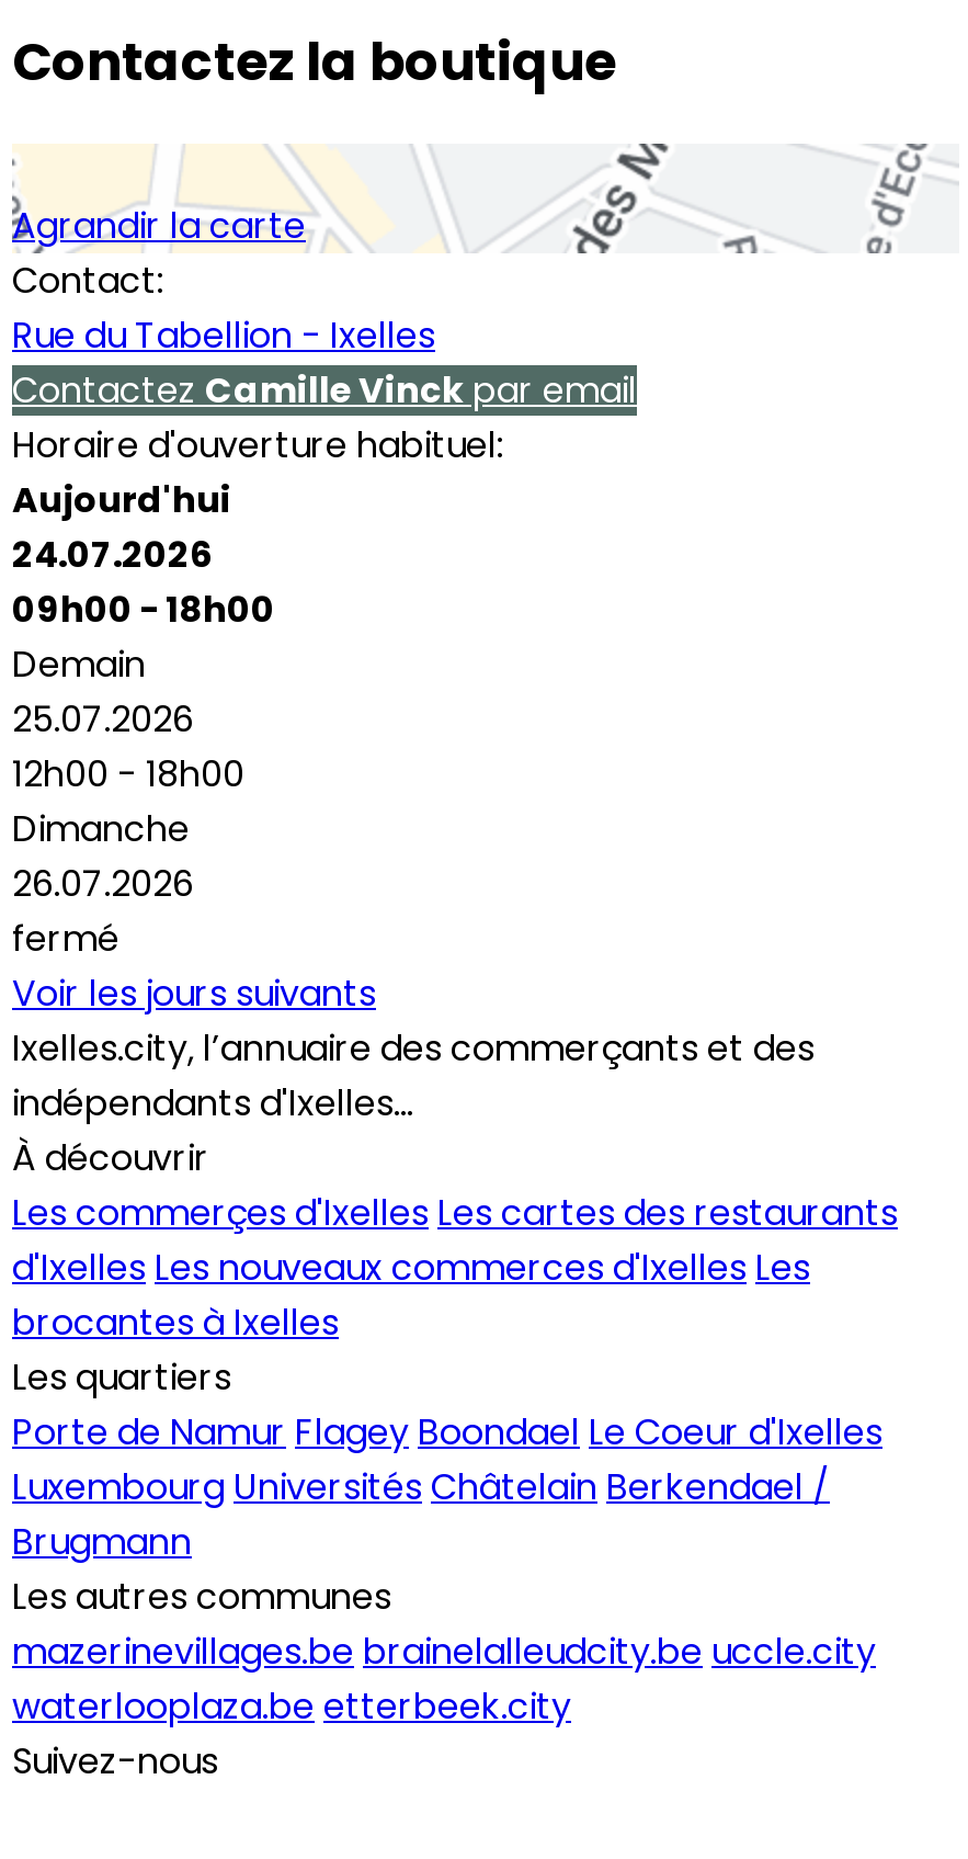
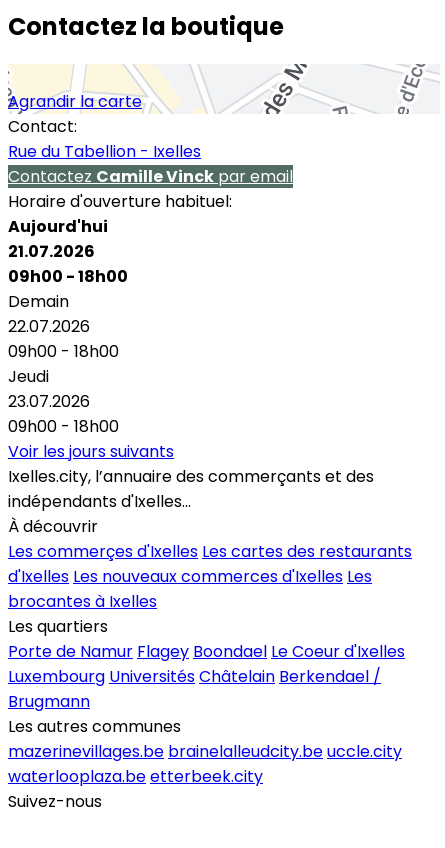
[12,529,214,580] 24.07.2026 -> [8,240,95,263] 21.07.2026
[12,694,244,964] 25.07.2026 | 12h00 - 18h00 | Dimanche | 26.07.2026 | fermé -> [8,315,119,438] 22.07.2026 | 09h00 - 18h00 | Jeudi | 23.07.2026 | 09h00 - 18h00

